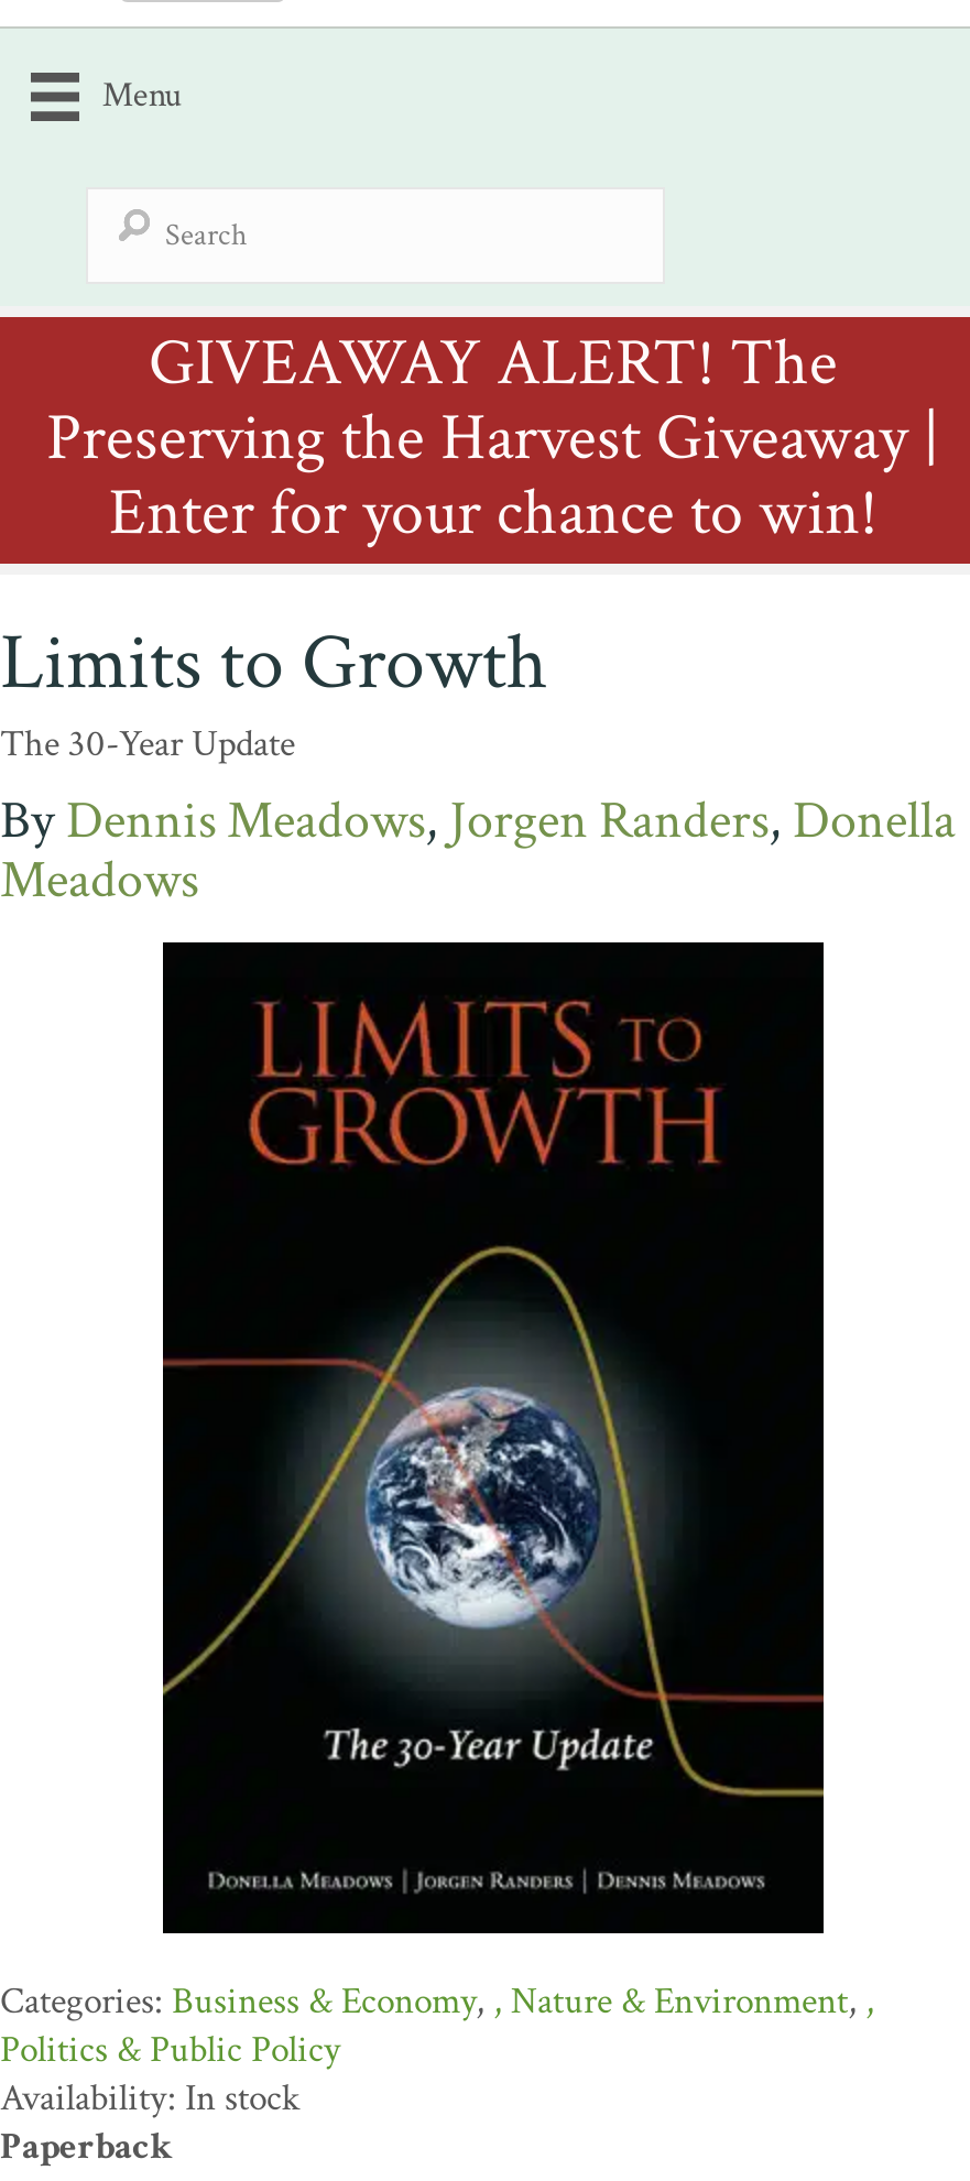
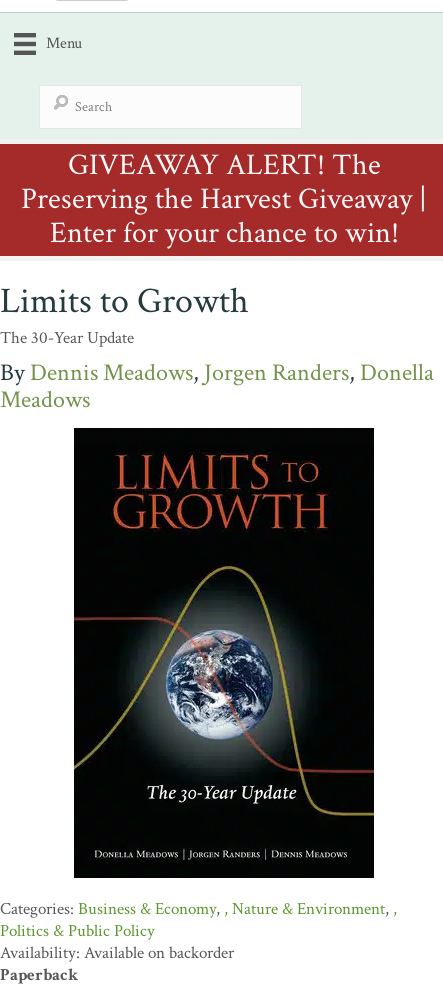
[0,2074,299,2123] Availability: In stock -> [0,942,234,964] Availability: Available on backorder

